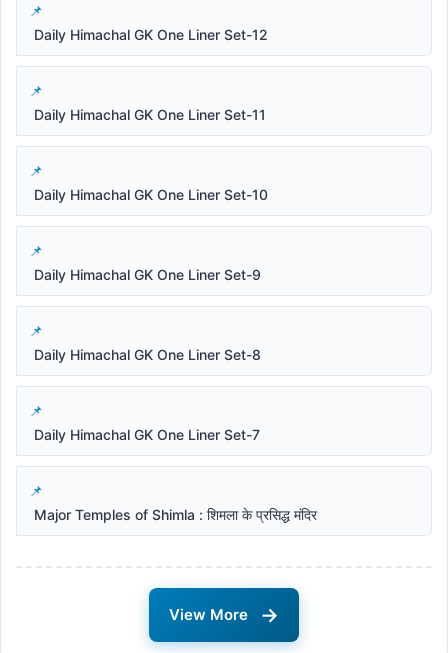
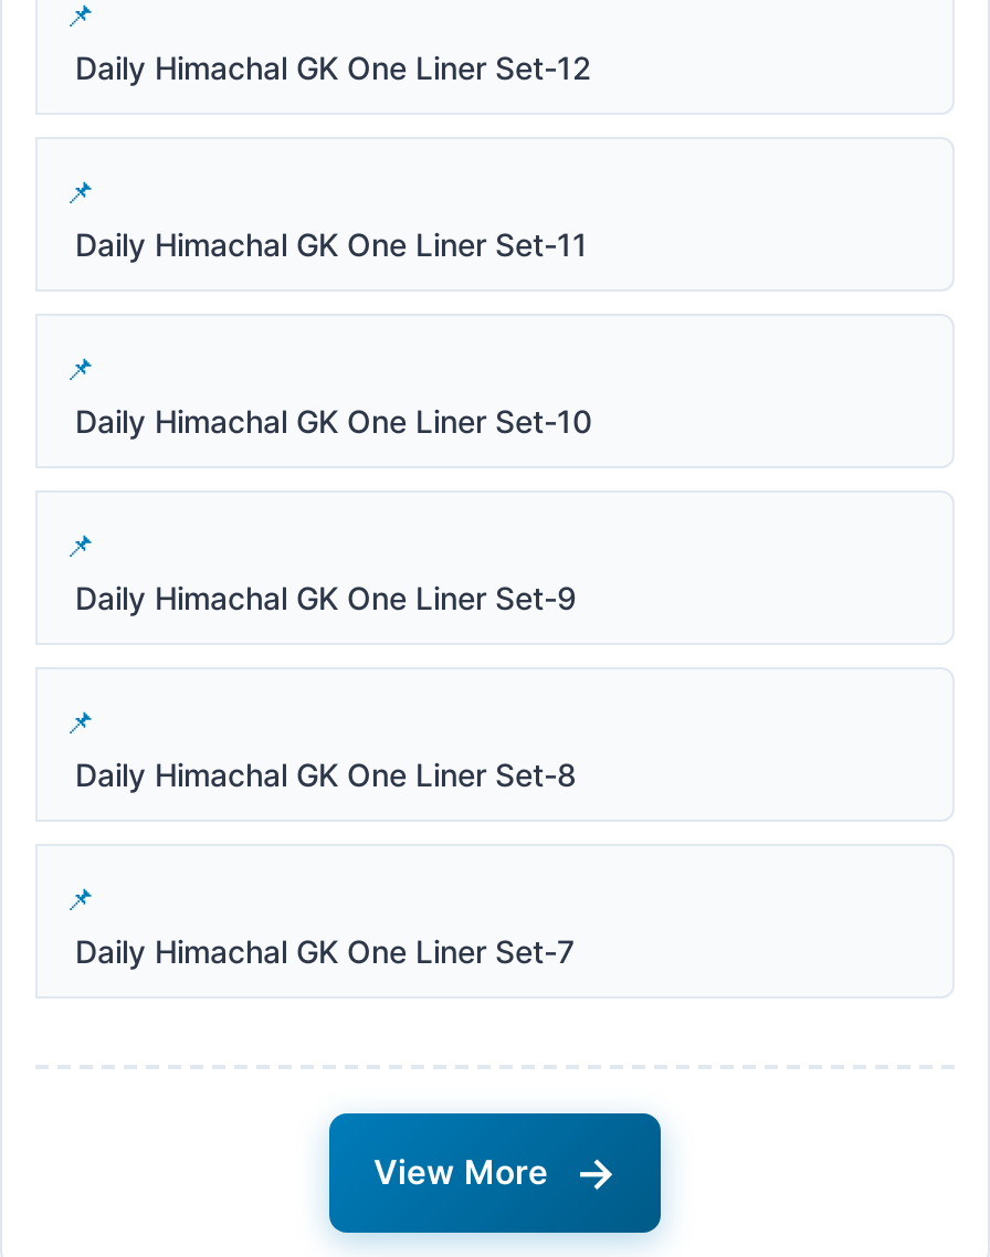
[34,506,317,523] Major Temples of Shimla : शिमला के प्रसिद्ध मंदिर -> none

